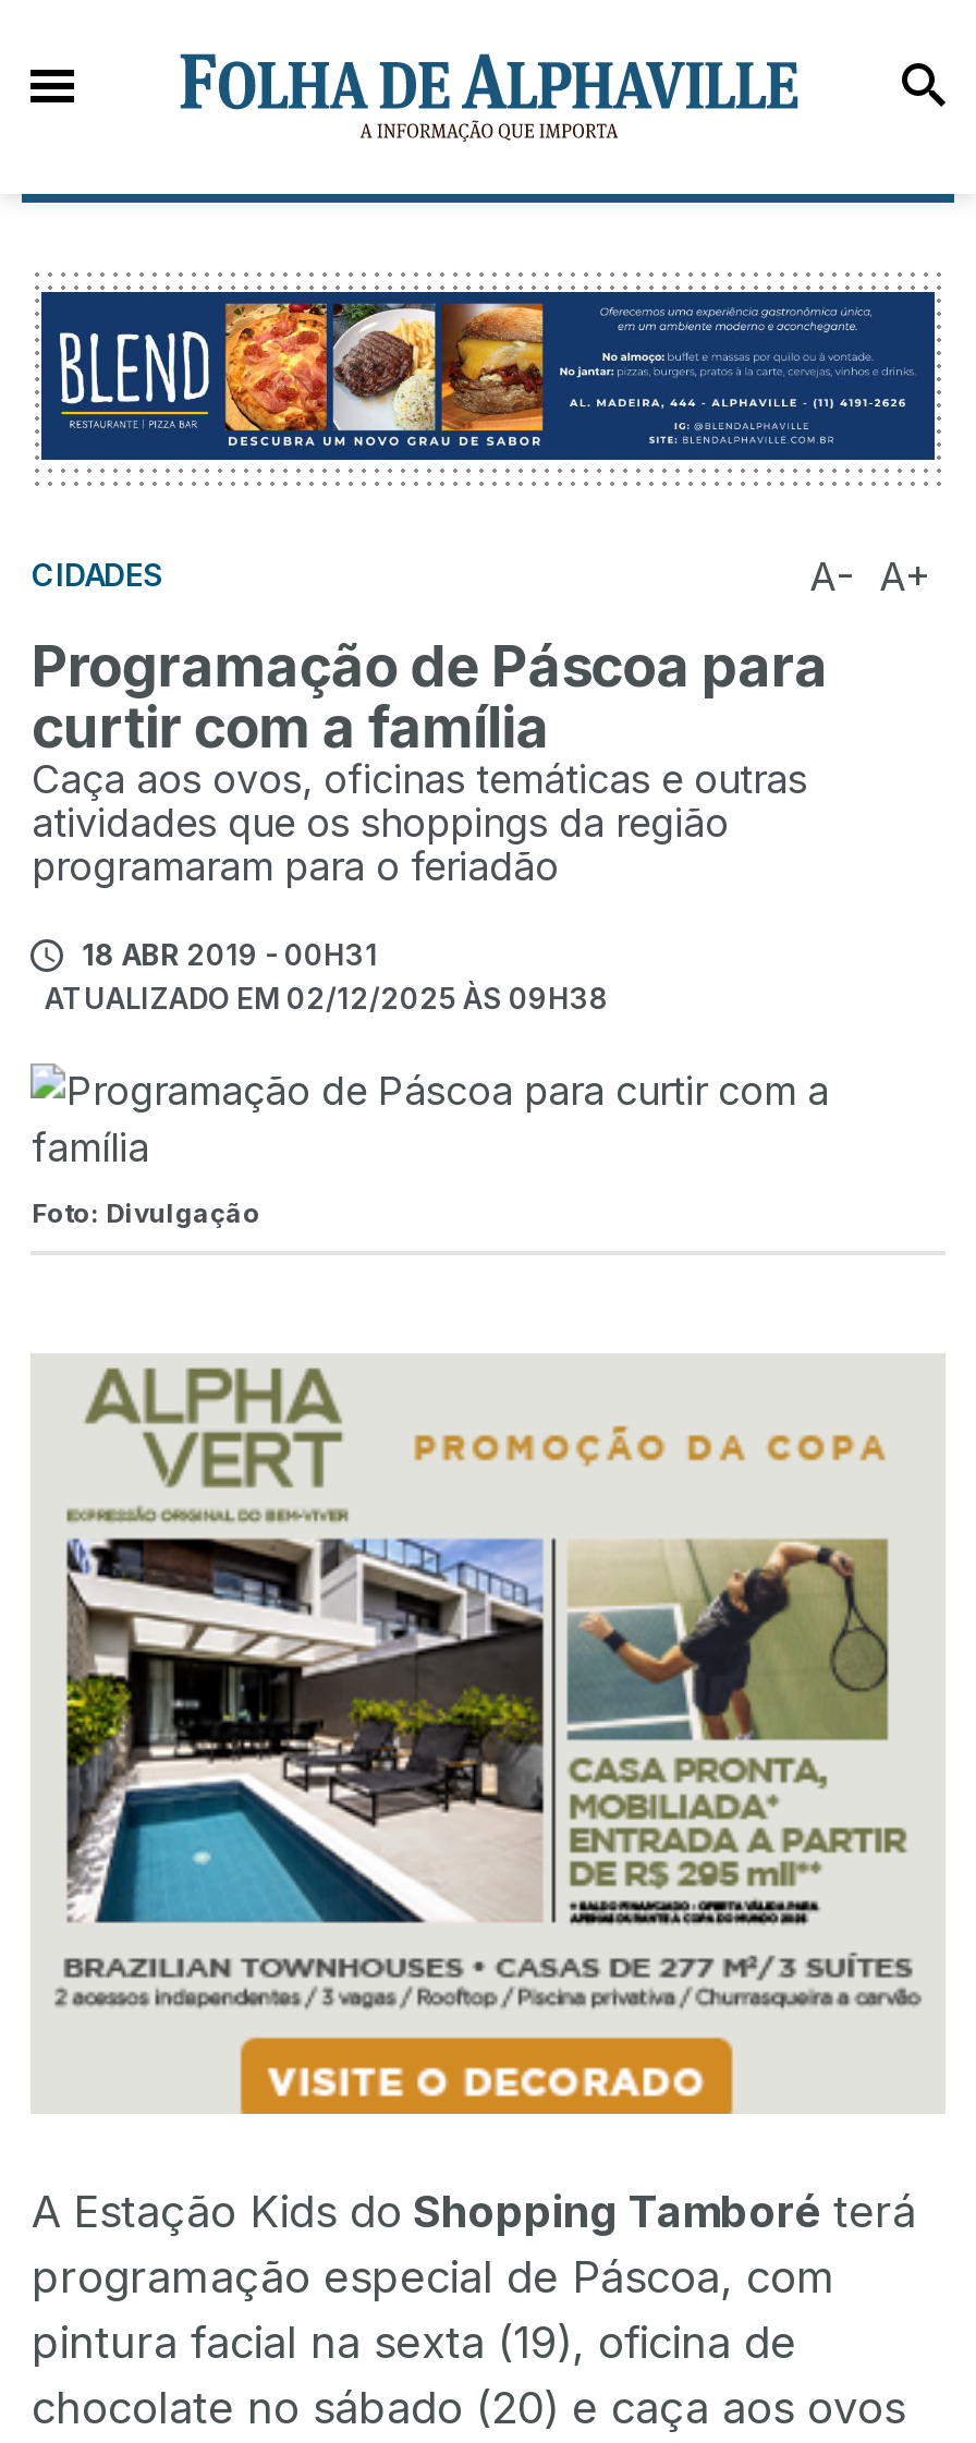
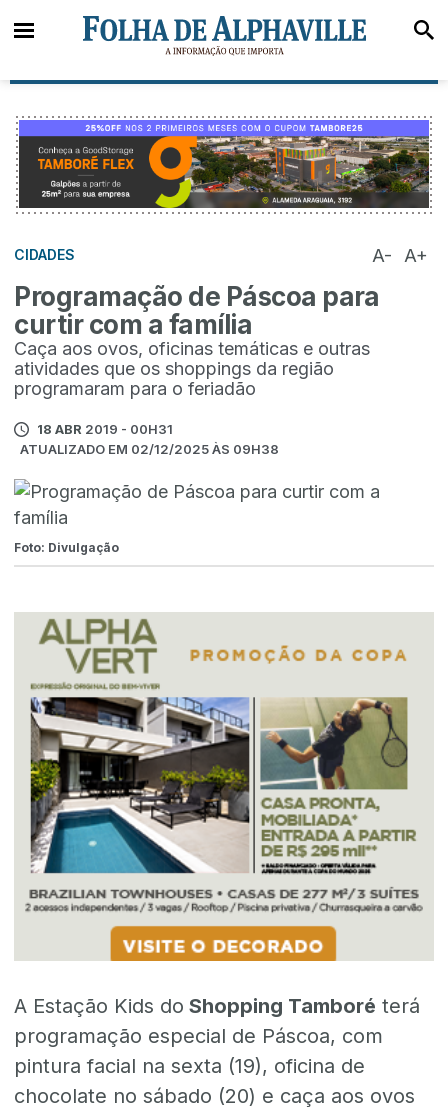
[39,281,937,473] [image] -> [18,119,430,209] [image]

